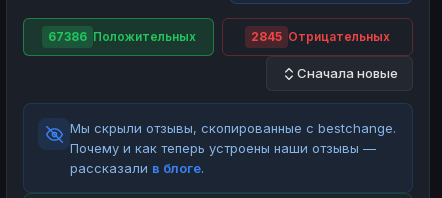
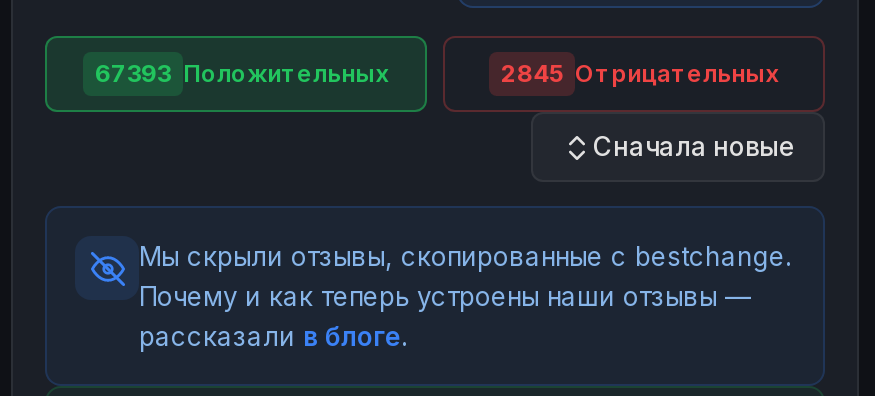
[47,29,195,44] 67386 Положительных -> [95,58,389,88] 67393 Положительных

